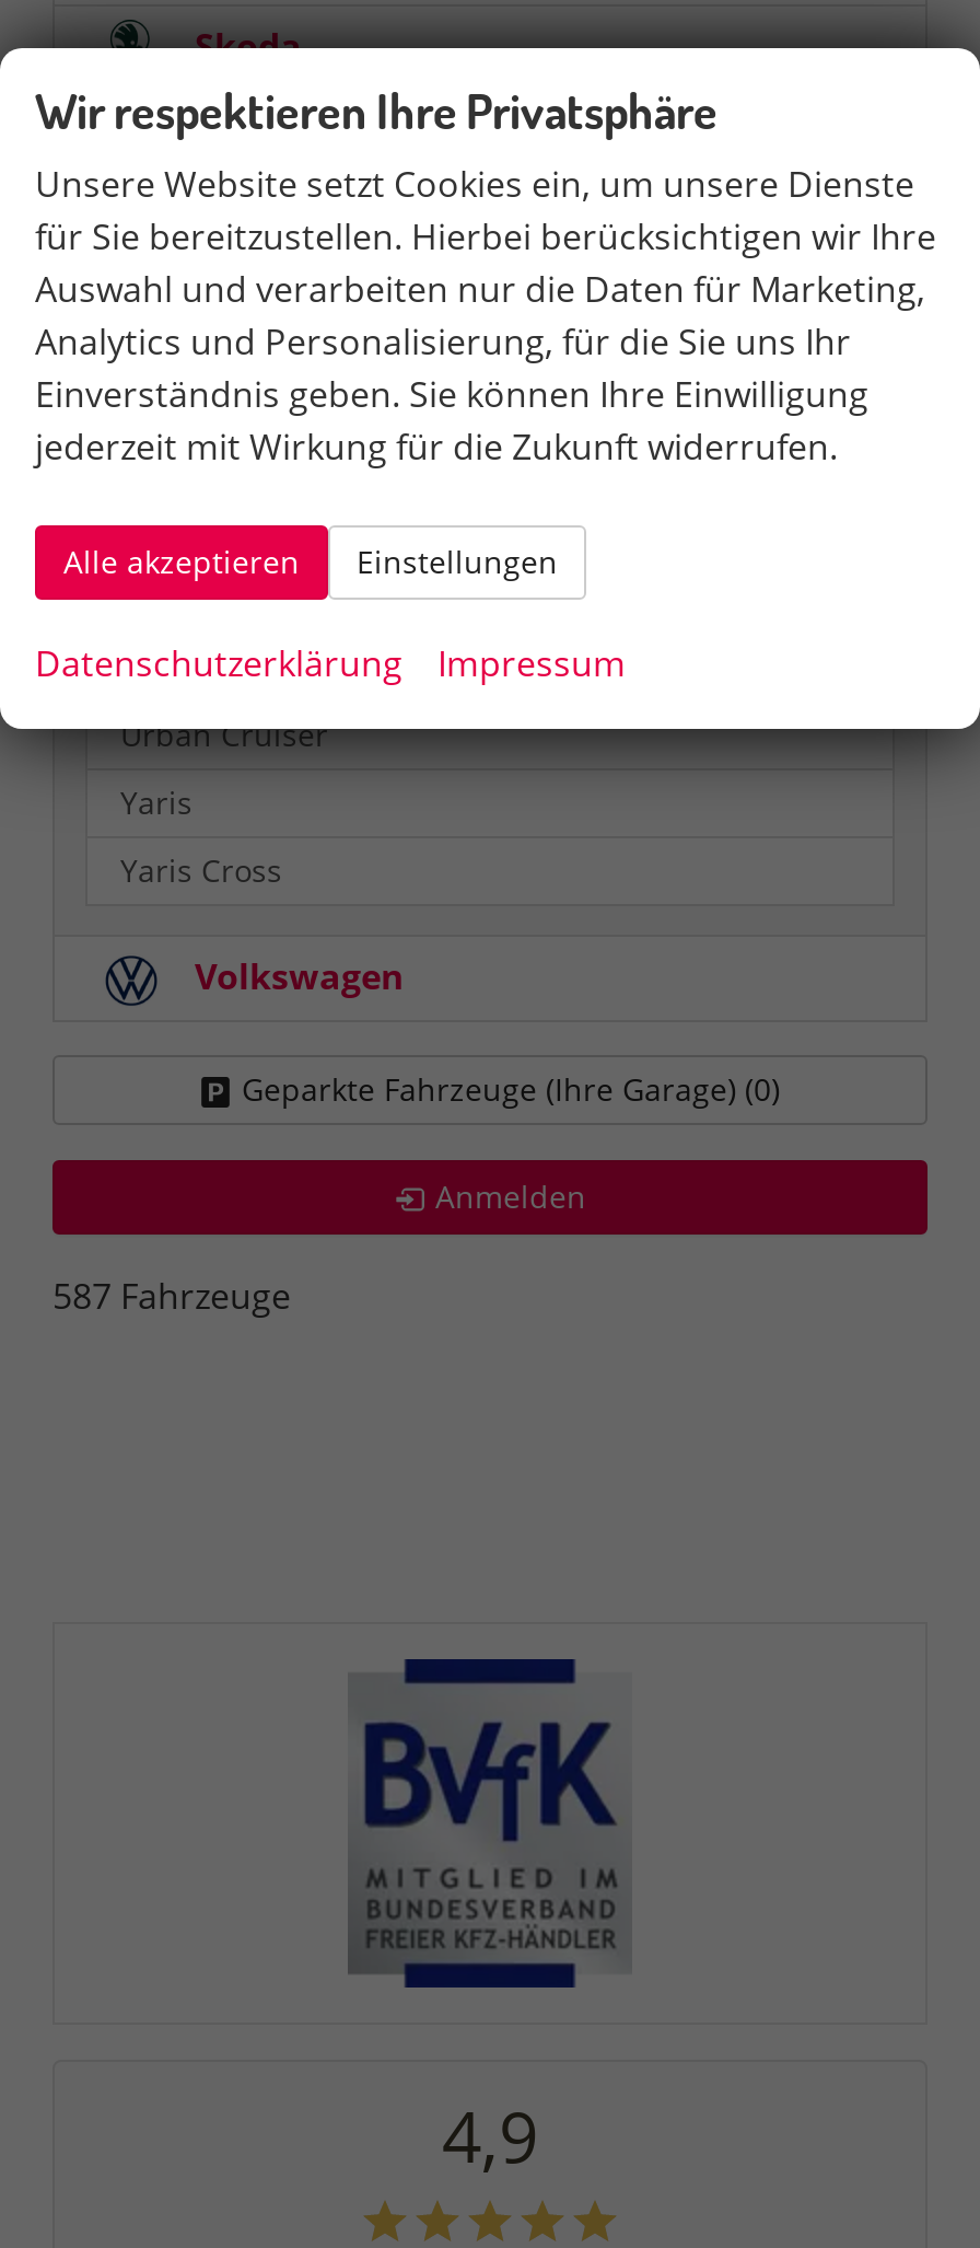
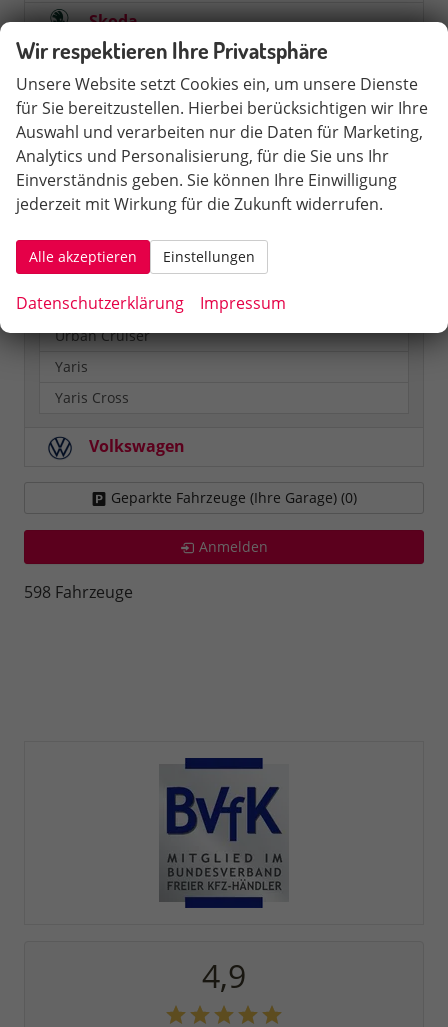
[52,1272,291,1320] 587 Fahrzeuge -> [24,581,133,603] 598 Fahrzeuge

